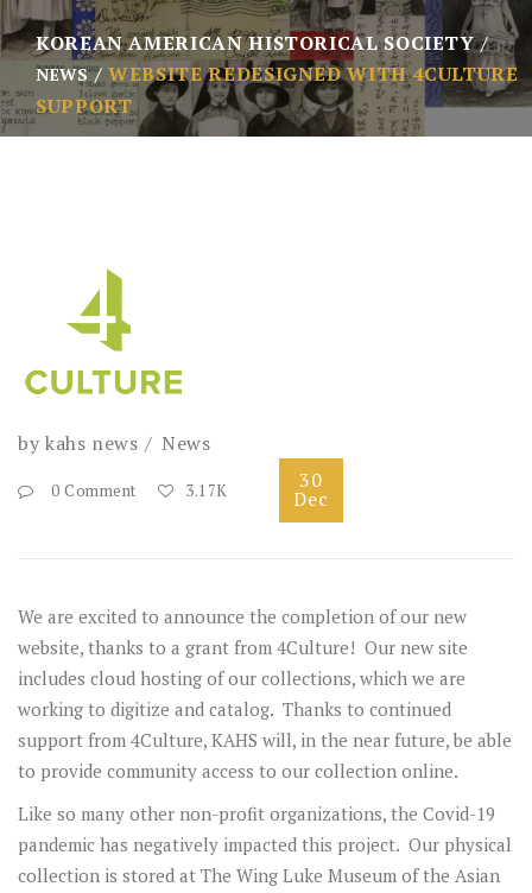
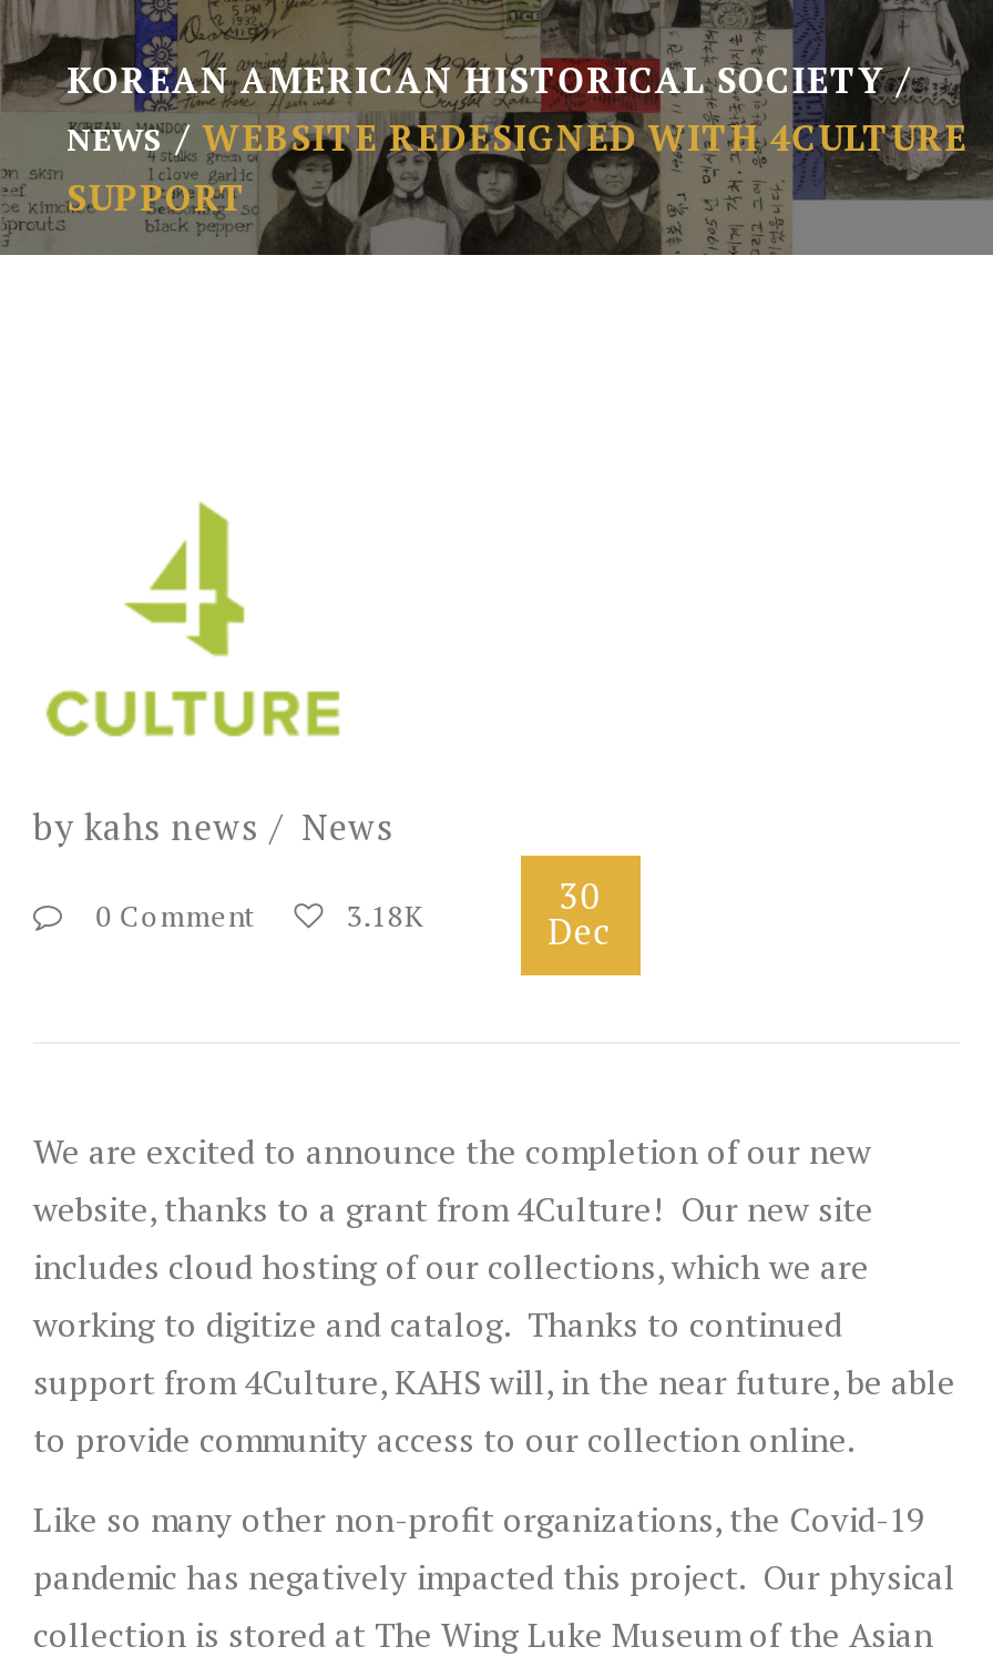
[186,479,228,501] 3.17K -> [346,894,425,934] 3.18K

